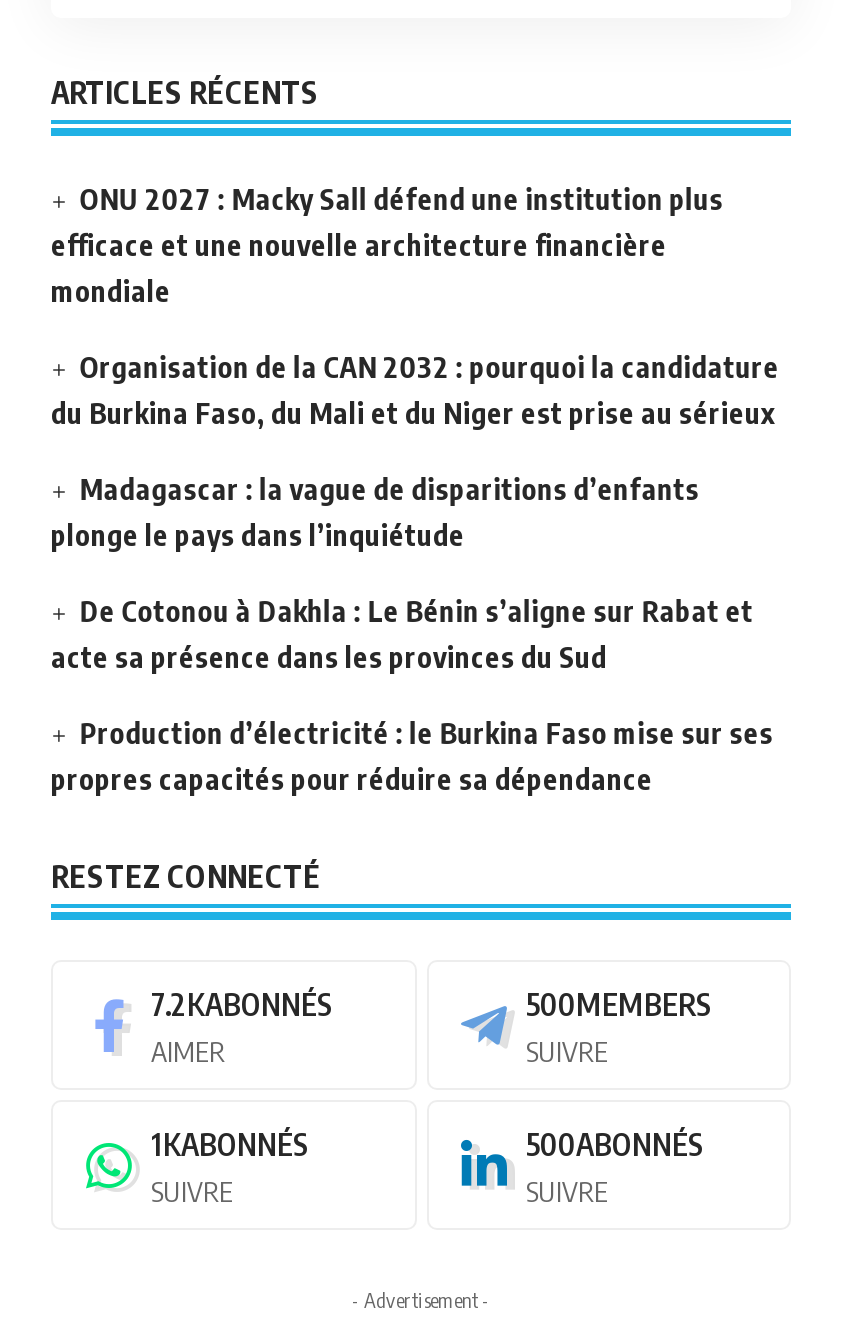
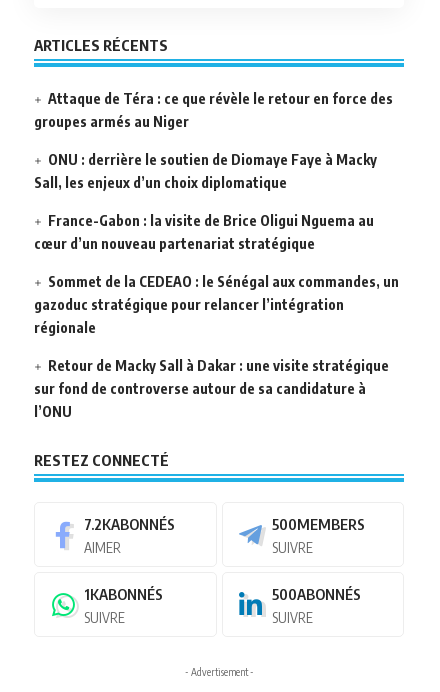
[51,182,723,308] ONU 2027 : Macky Sall défend une institution plus | efficace et une nouvelle architecture financière | mondiale -> [34,90,393,130] Attaque de Téra : ce que révèle le retour en force des | groupes armés au Niger
[51,350,779,430] Organisation de la CAN 2032 : pourquoi la candidature | du Burkina Faso, du Mali et du Niger est prise au sérieux -> [34,151,377,191] ONU : derrière le soutien de Diomaye Faye à Macky | Sall, les enjeux d’un choix diplomatique
[51,472,699,552] Madagascar : la vague de disparitions d’enfants | plonge le pays dans l’inquiétude -> [34,212,374,252] France-Gabon : la visite de Brice Oligui Nguema au | cœur d’un nouveau partenariat stratégique
[51,594,753,674] De Cotonou à Dakhla : Le Bénin s’aligne sur Rabat et | acte sa présence dans les provinces du Sud -> [34,273,399,336] Sommet de la CEDEAO : le Sénégal aux commandes, un | gazoduc stratégique pour relancer l’intégration | régionale
[51,716,773,796] Production d’électricité : le Burkina Faso mise sur ses | propres capacités pour réduire sa dépendance -> [34,357,389,420] Retour de Macky Sall à Dakar : une visite stratégique | sur fond de controverse autour de sa candidature à | l’ONU

